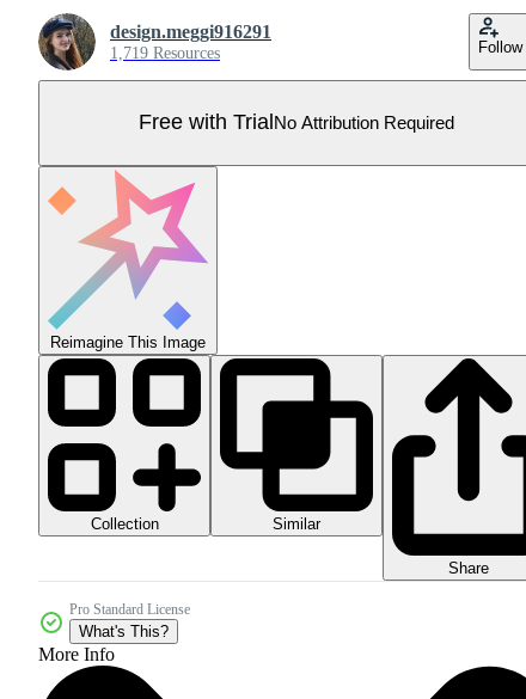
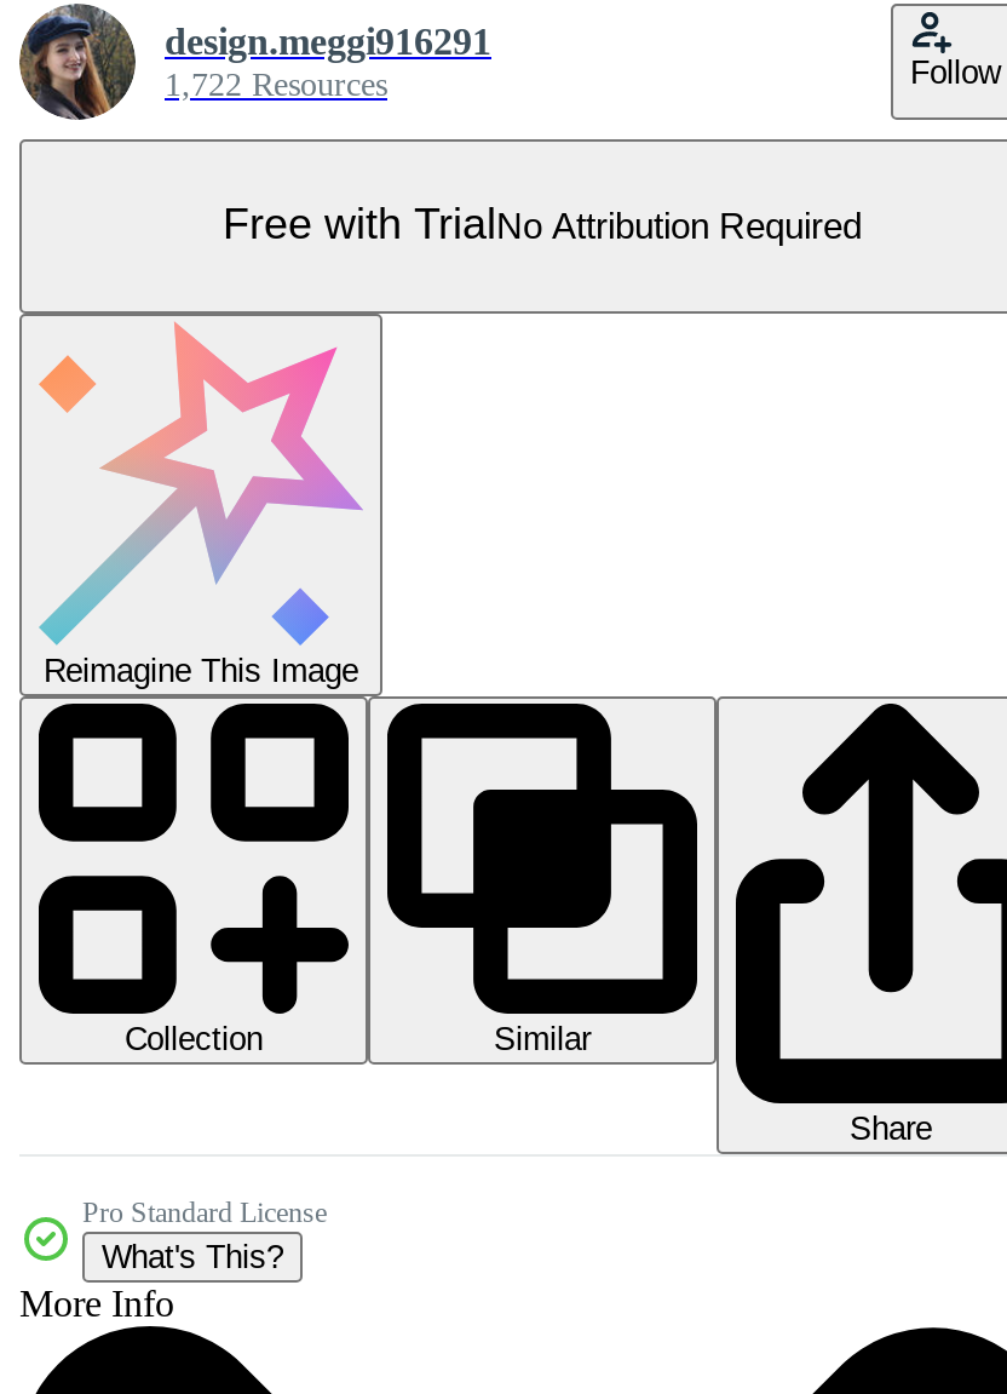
[110,44,220,62] 1,719 Resources -> [165,67,387,103] 1,722 Resources

